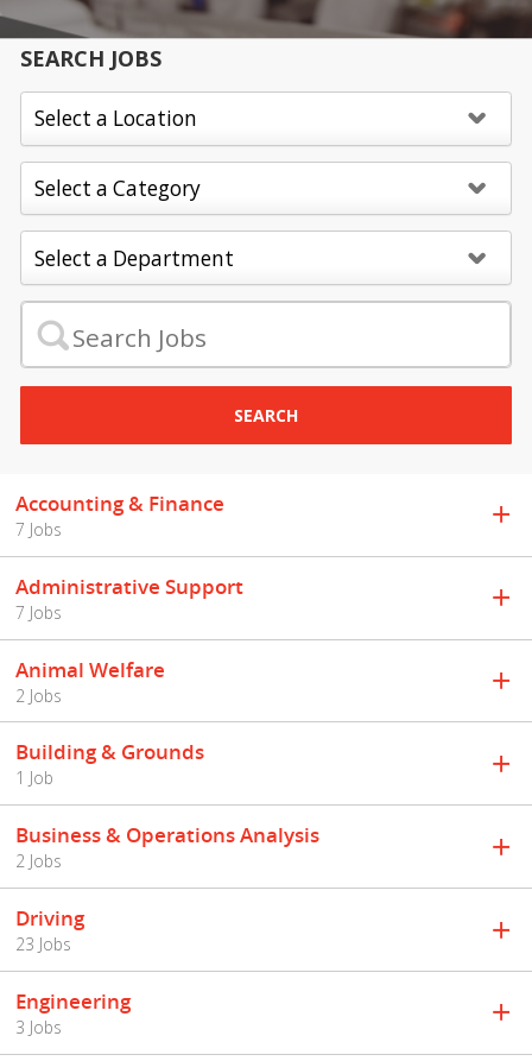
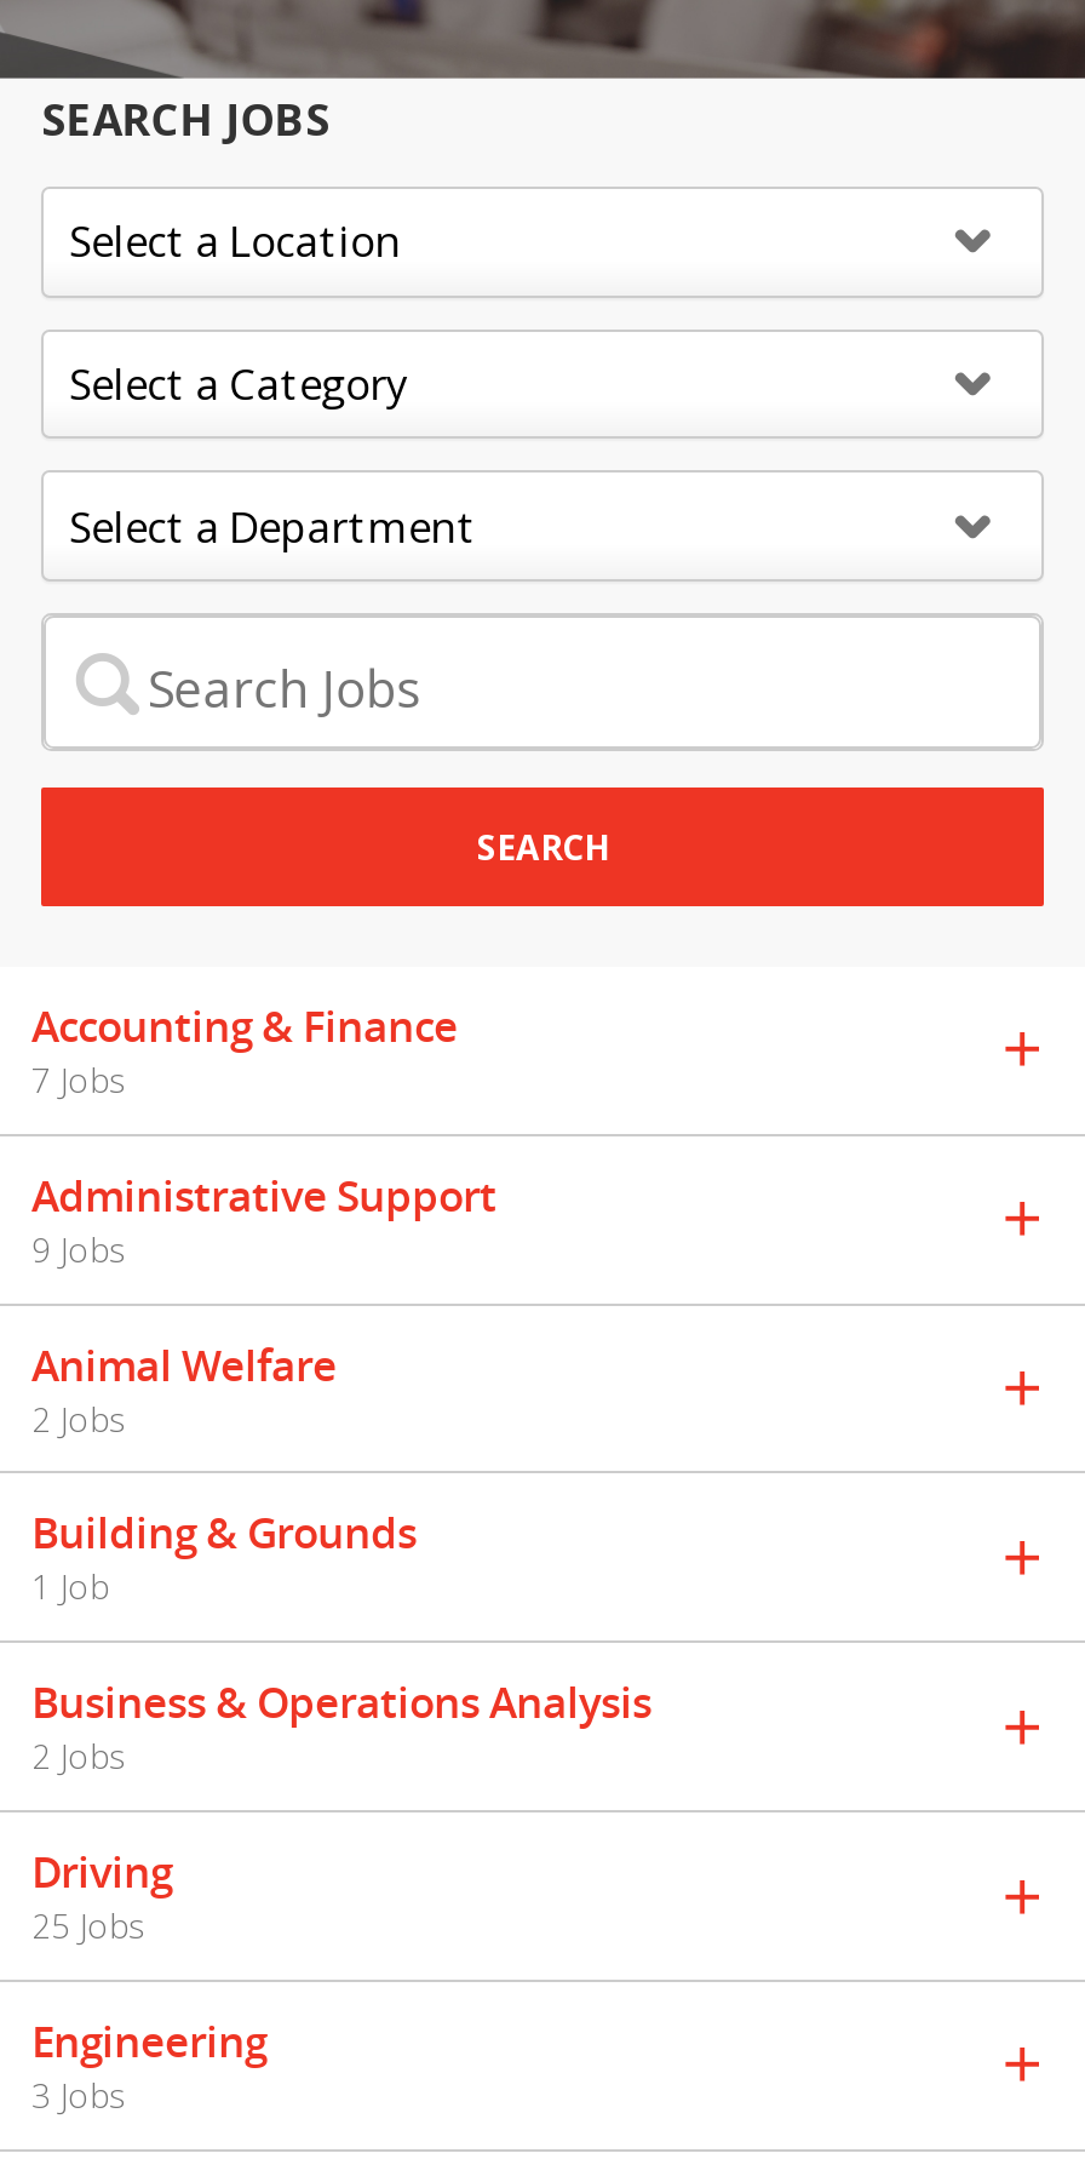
[15,601,62,623] 7 Jobs -> [31,1225,126,1271] 9 Jobs
[15,933,71,955] 23 Jobs -> [31,1903,145,1949] 25 Jobs

